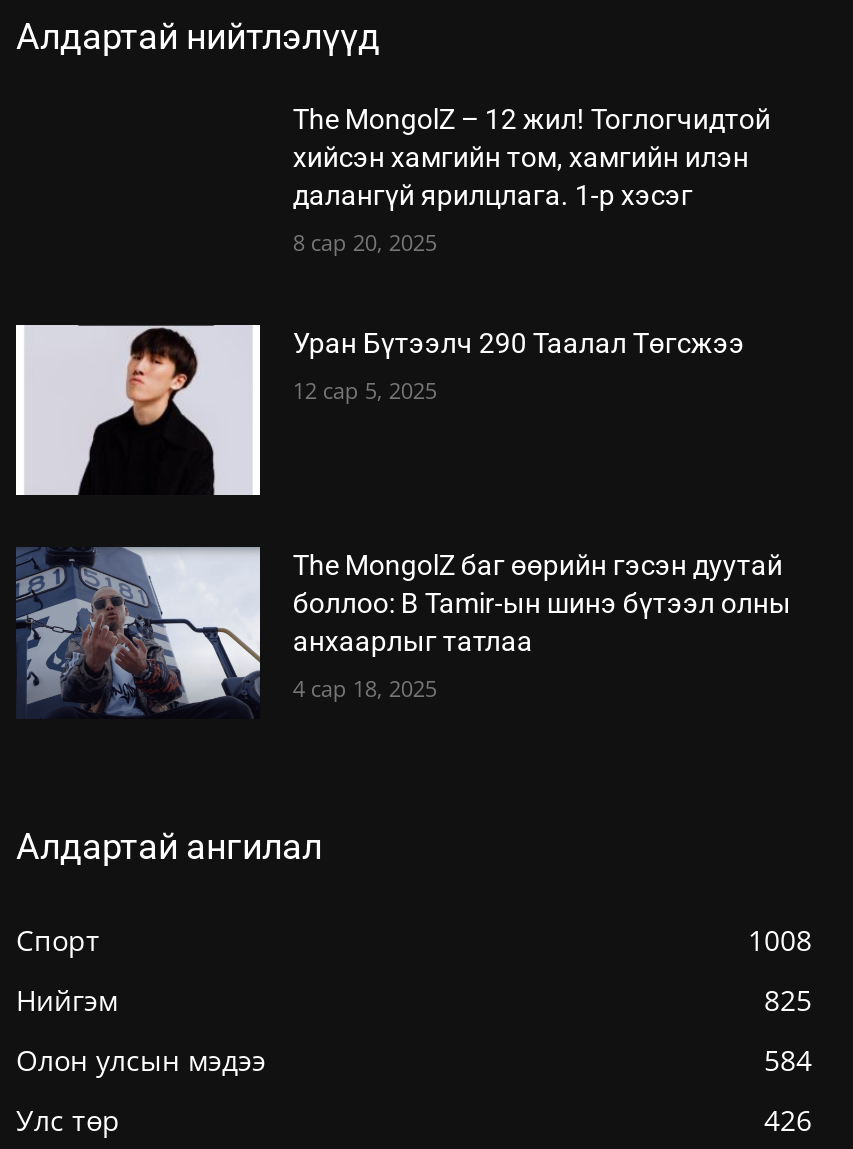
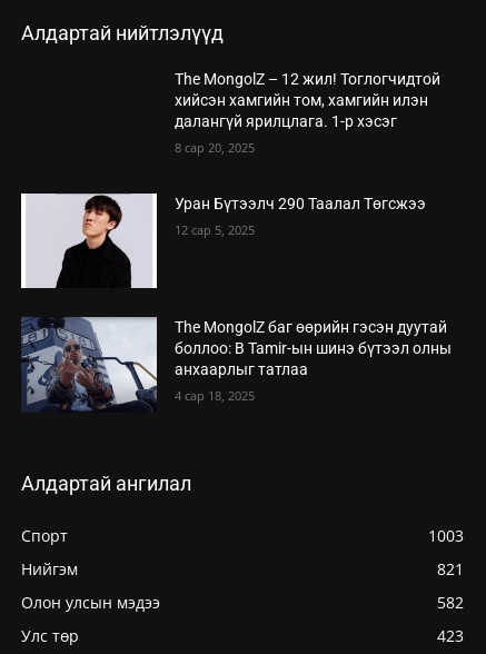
[748,921,812,959] 1008 -> [428,525,464,546] 1003
[764,981,812,1019] 825 -> [437,558,464,579] 821
[764,1041,812,1079] 584 -> [437,592,464,613] 582
[764,1101,812,1139] 426 -> [437,625,464,646] 423

